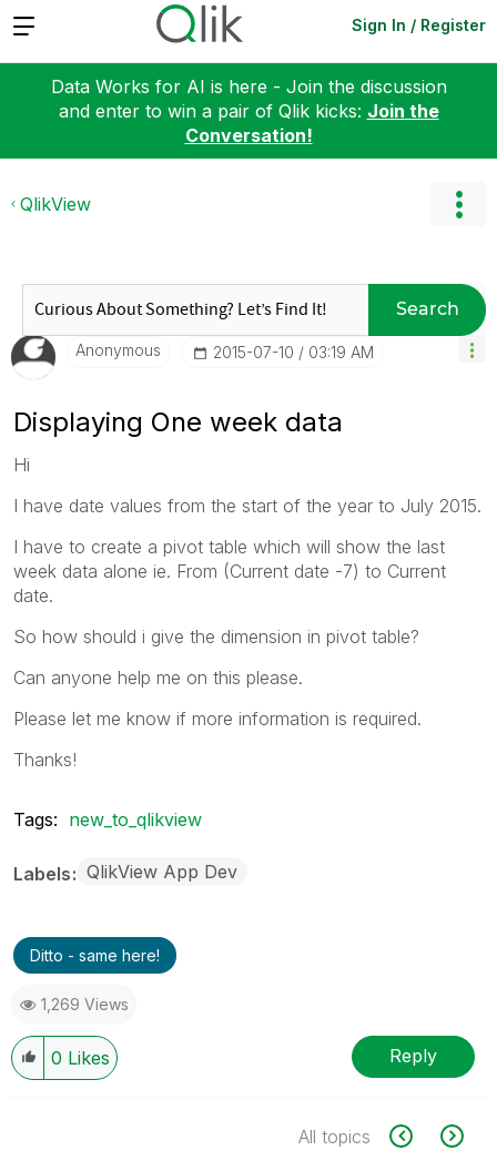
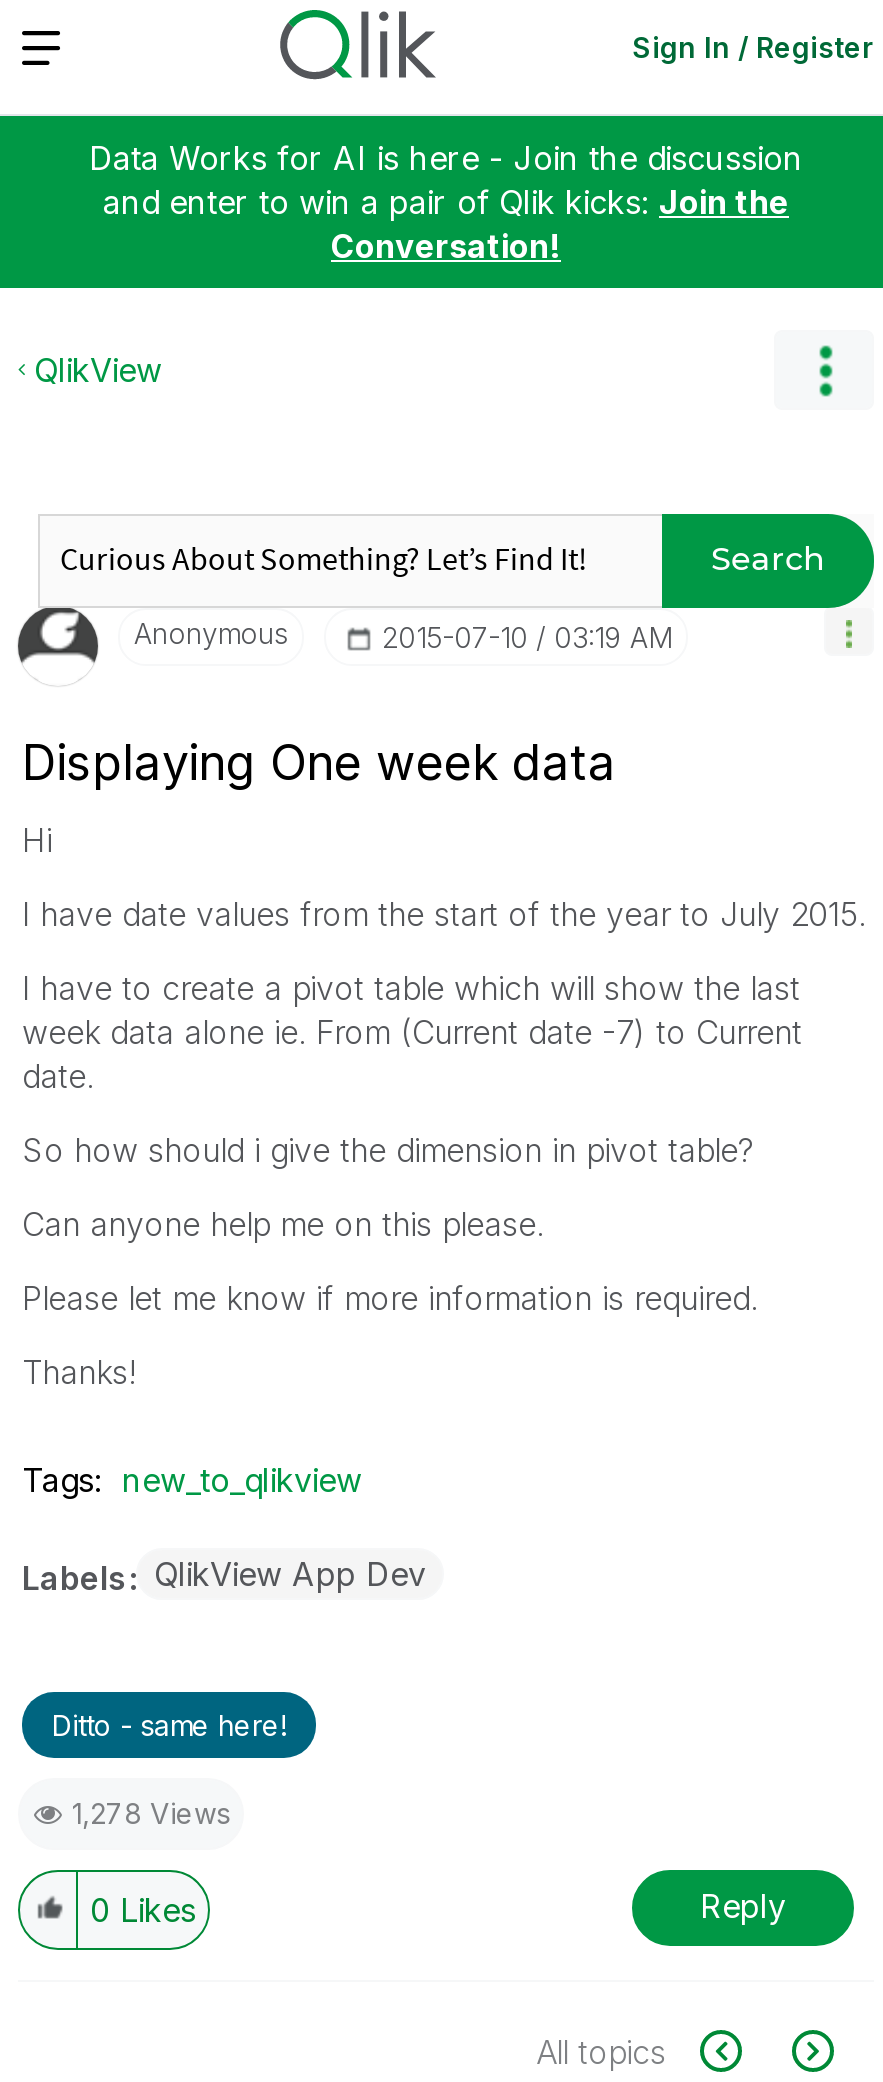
[41,994,129,1013] 1,269 Views -> [72,1795,230,1829] 1,278 Views

